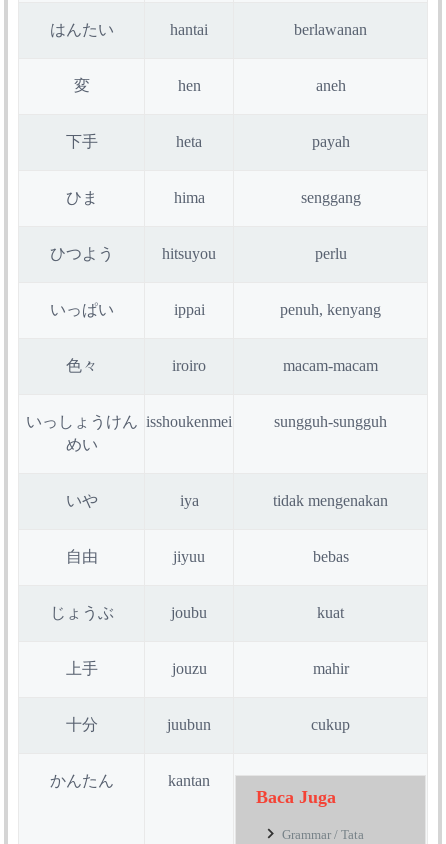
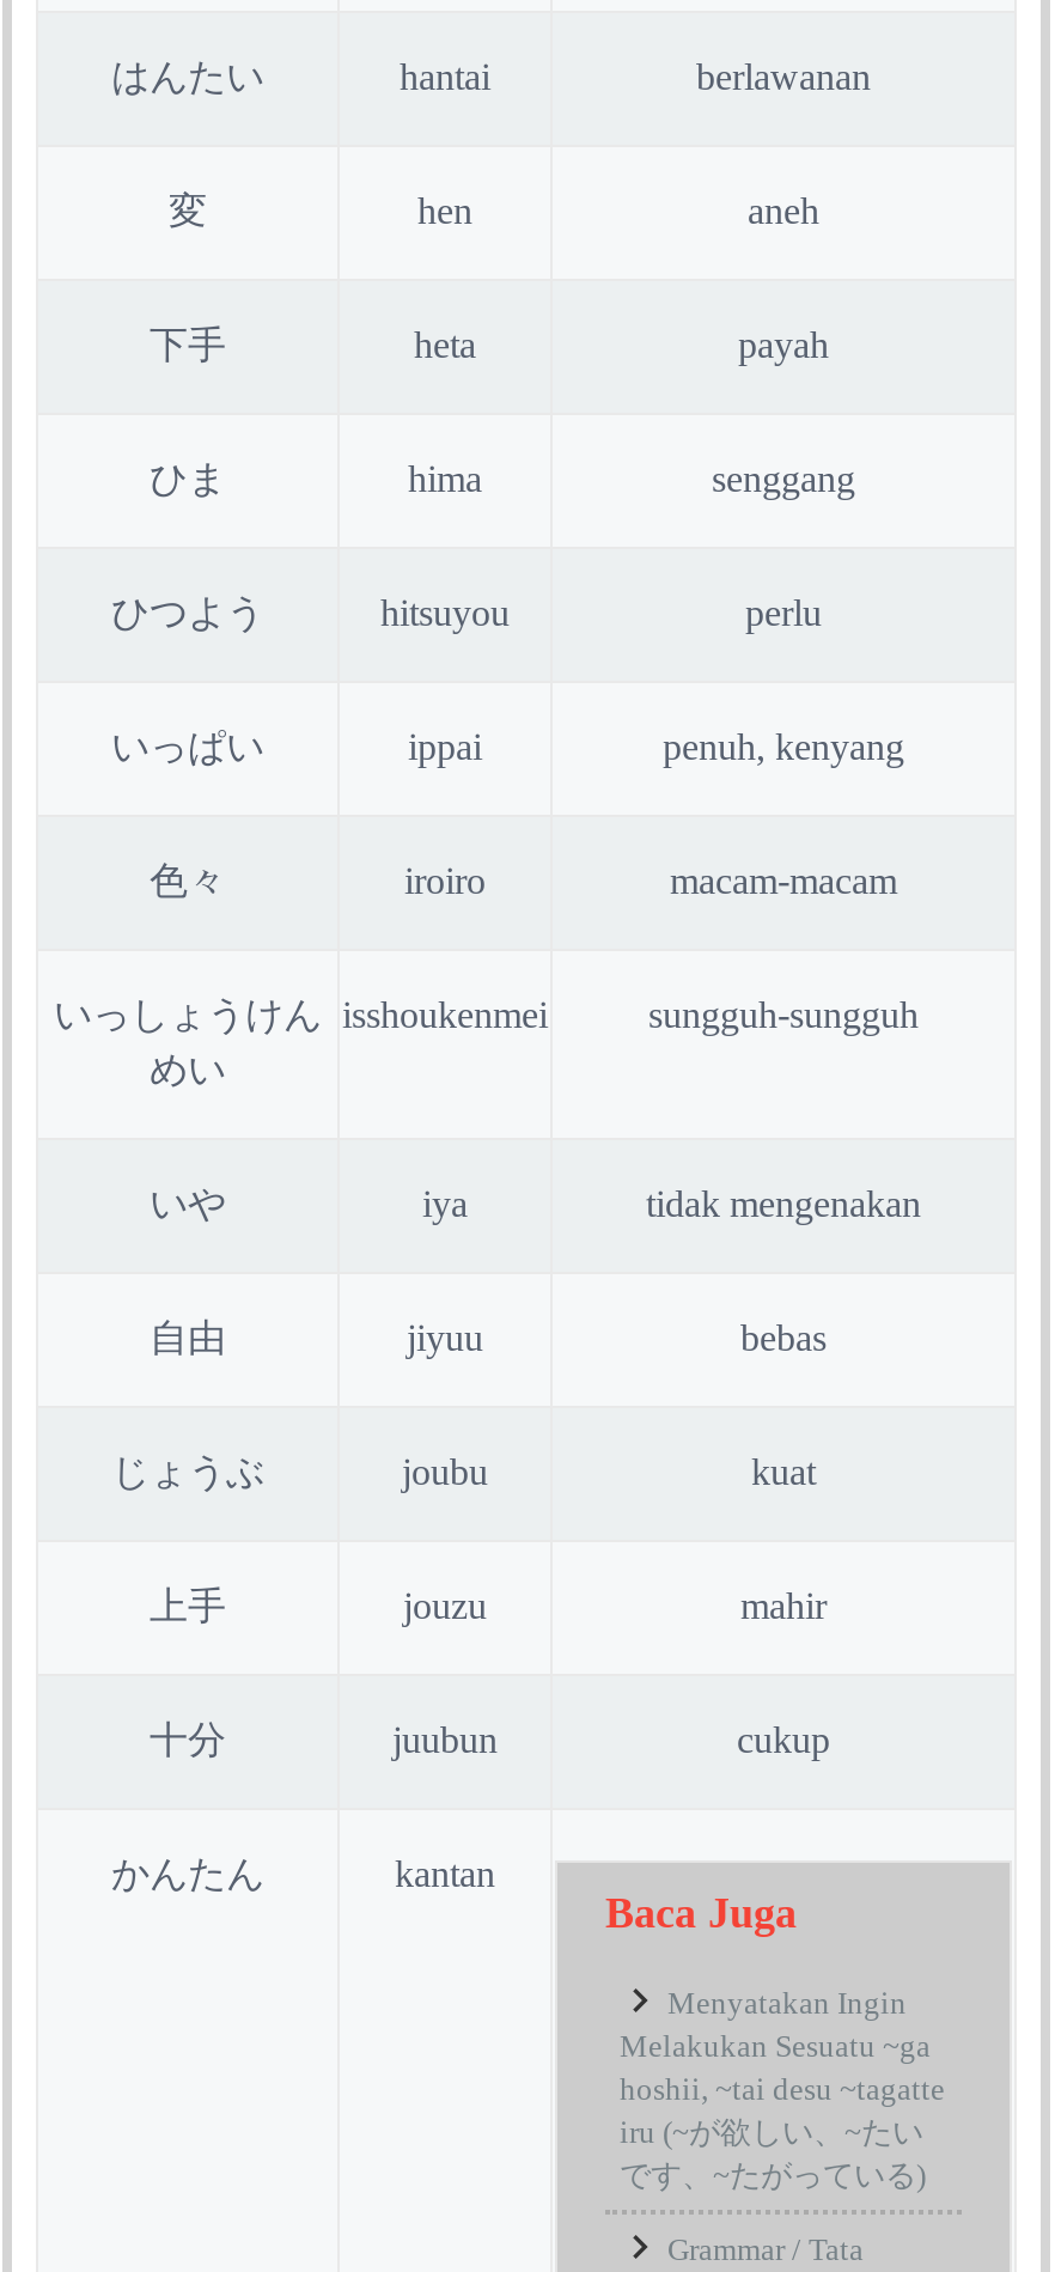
none -> [620,1987,945,2193] Menyatakan Ingin | Melakukan Sesuatu ~ga | hoshii, ~tai desu ~tagatte | iru (~が欲しい、~たい | です、~たがっている)

